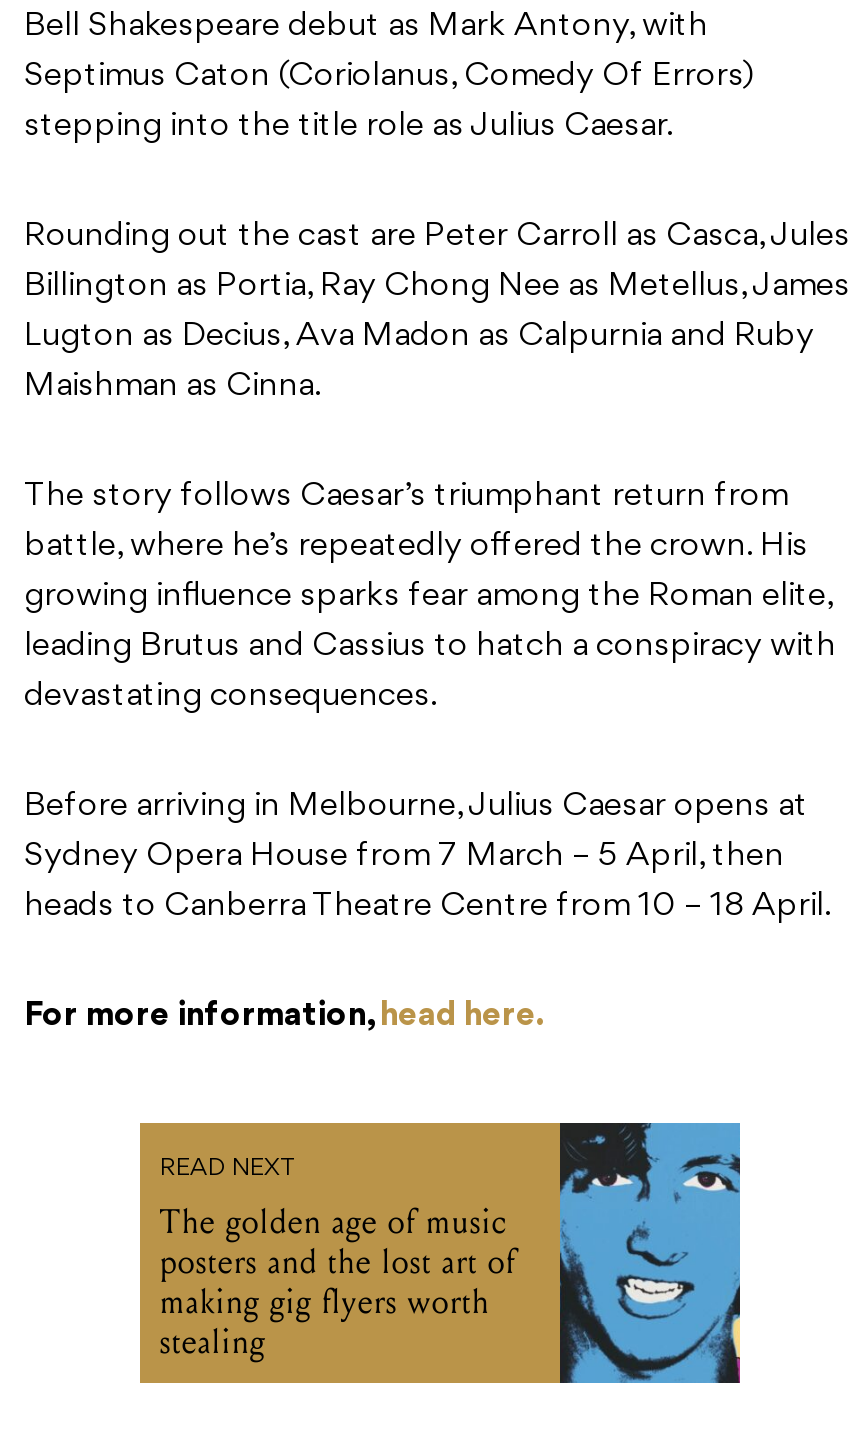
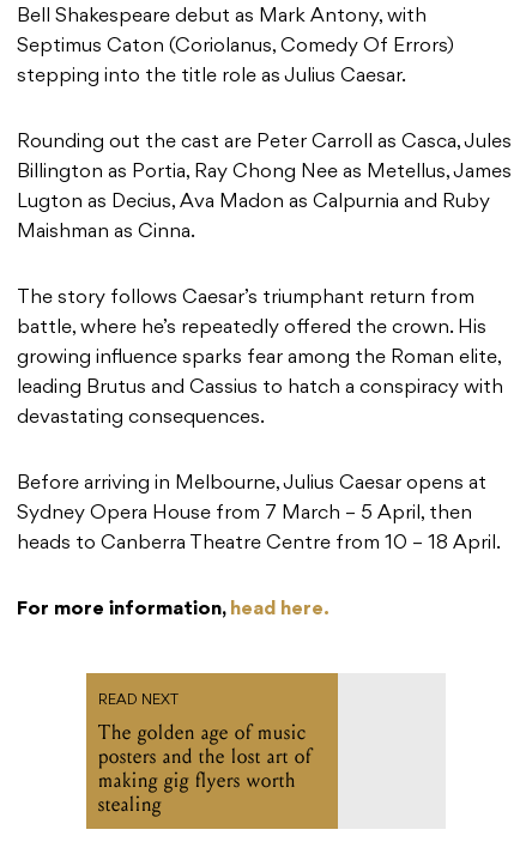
[558,1121,742,1385] [image] -> none

